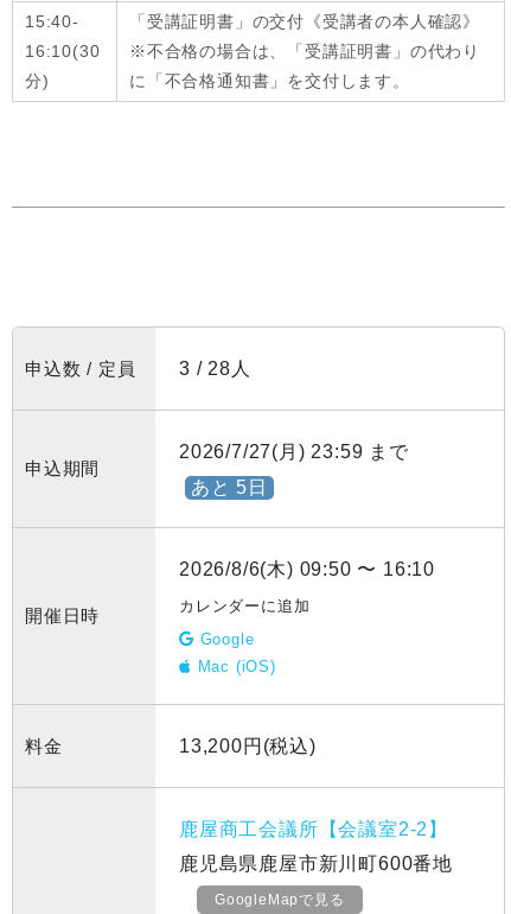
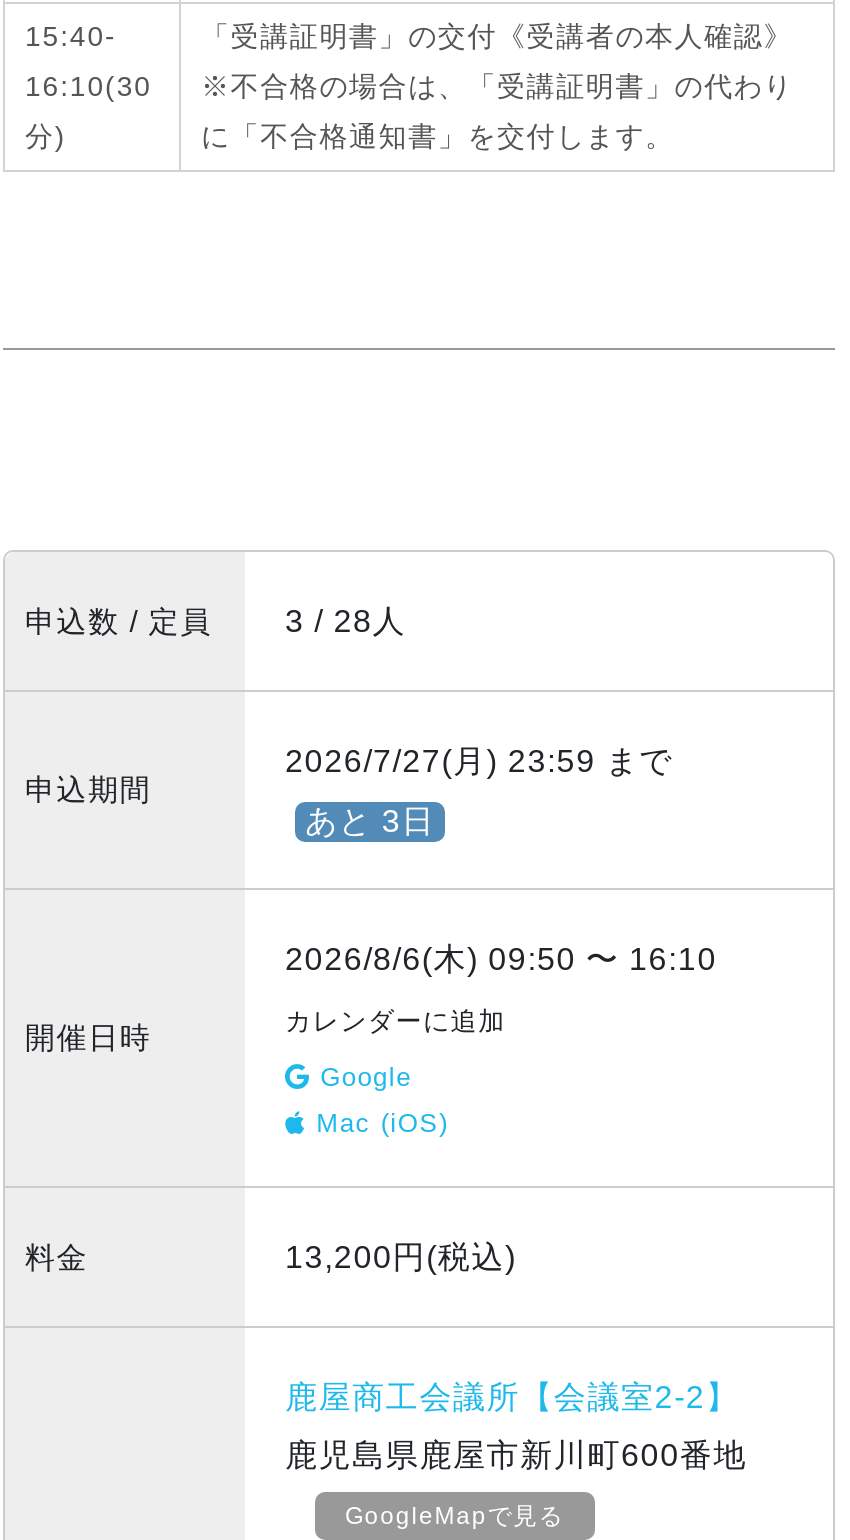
[191,477,268,497] あと 5日 -> [305,803,435,837] あと 3日

